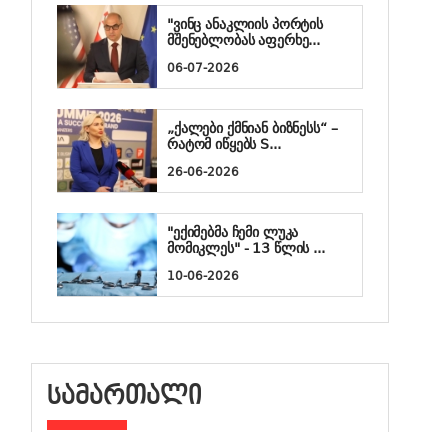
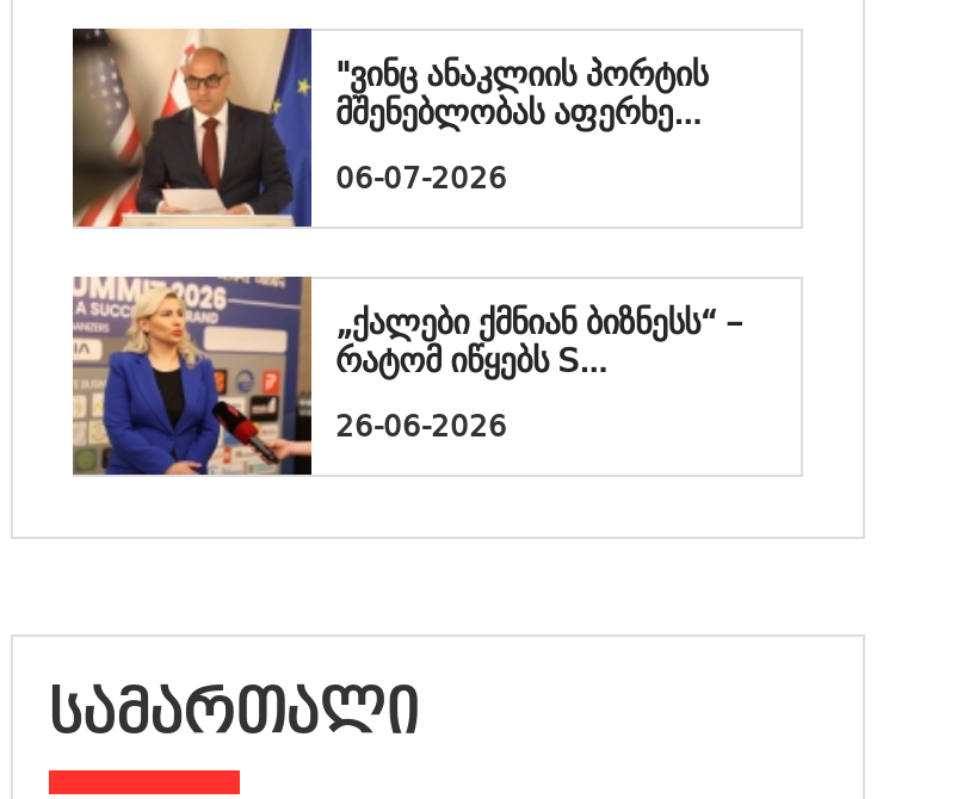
[56,213,325,297] [image] | "ექიმებმა ჩემი ლუკა | მომიკლეს" - 13 წლის ... | 10-06-2026 -> none

